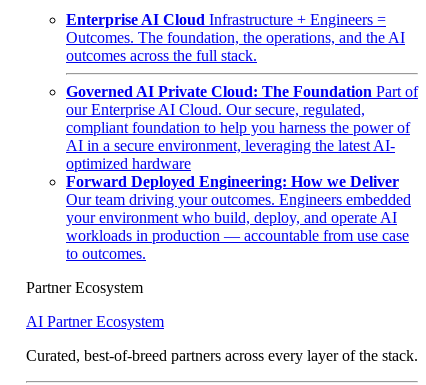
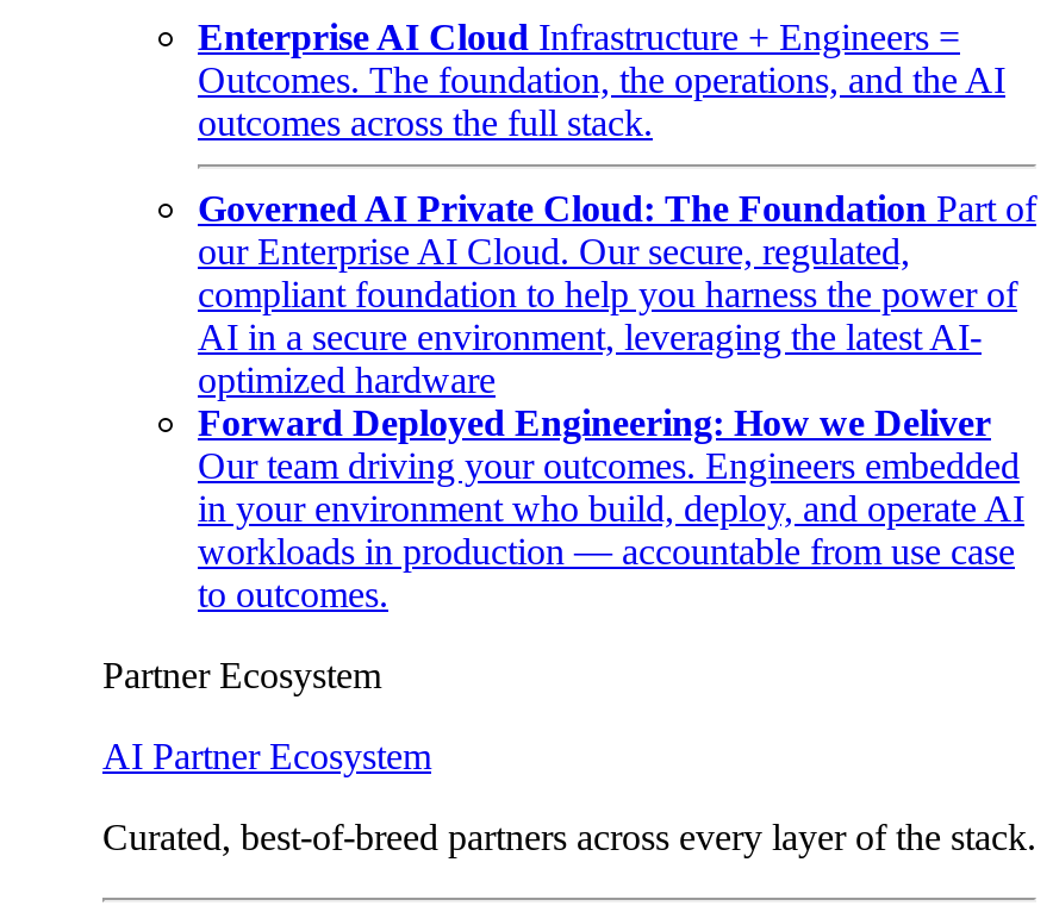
[66,209,397,226] your environment who build, deploy, and operate AI -> [198,489,1024,529] in your environment who build, deploy, and operate AI

